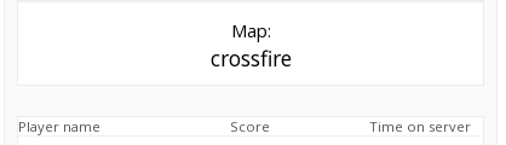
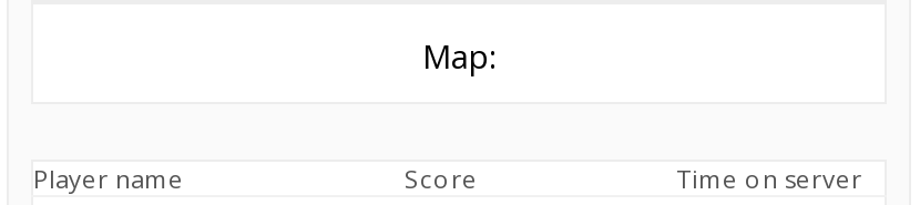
[210,43,291,72] crossfire -> none

